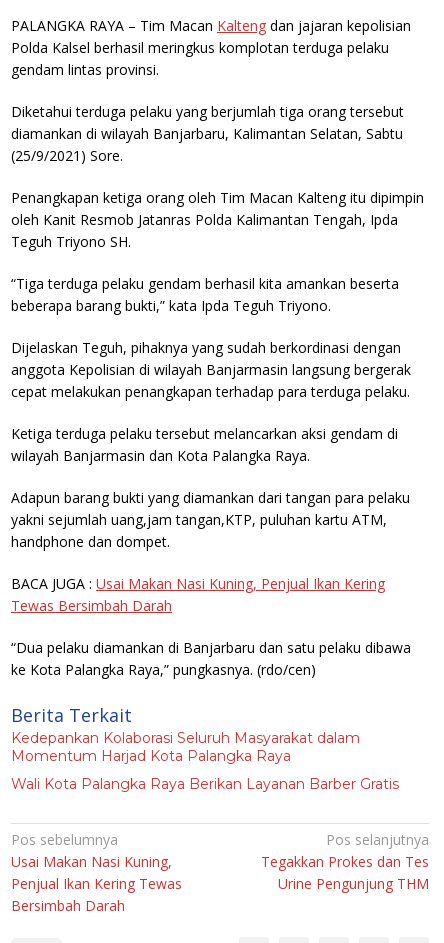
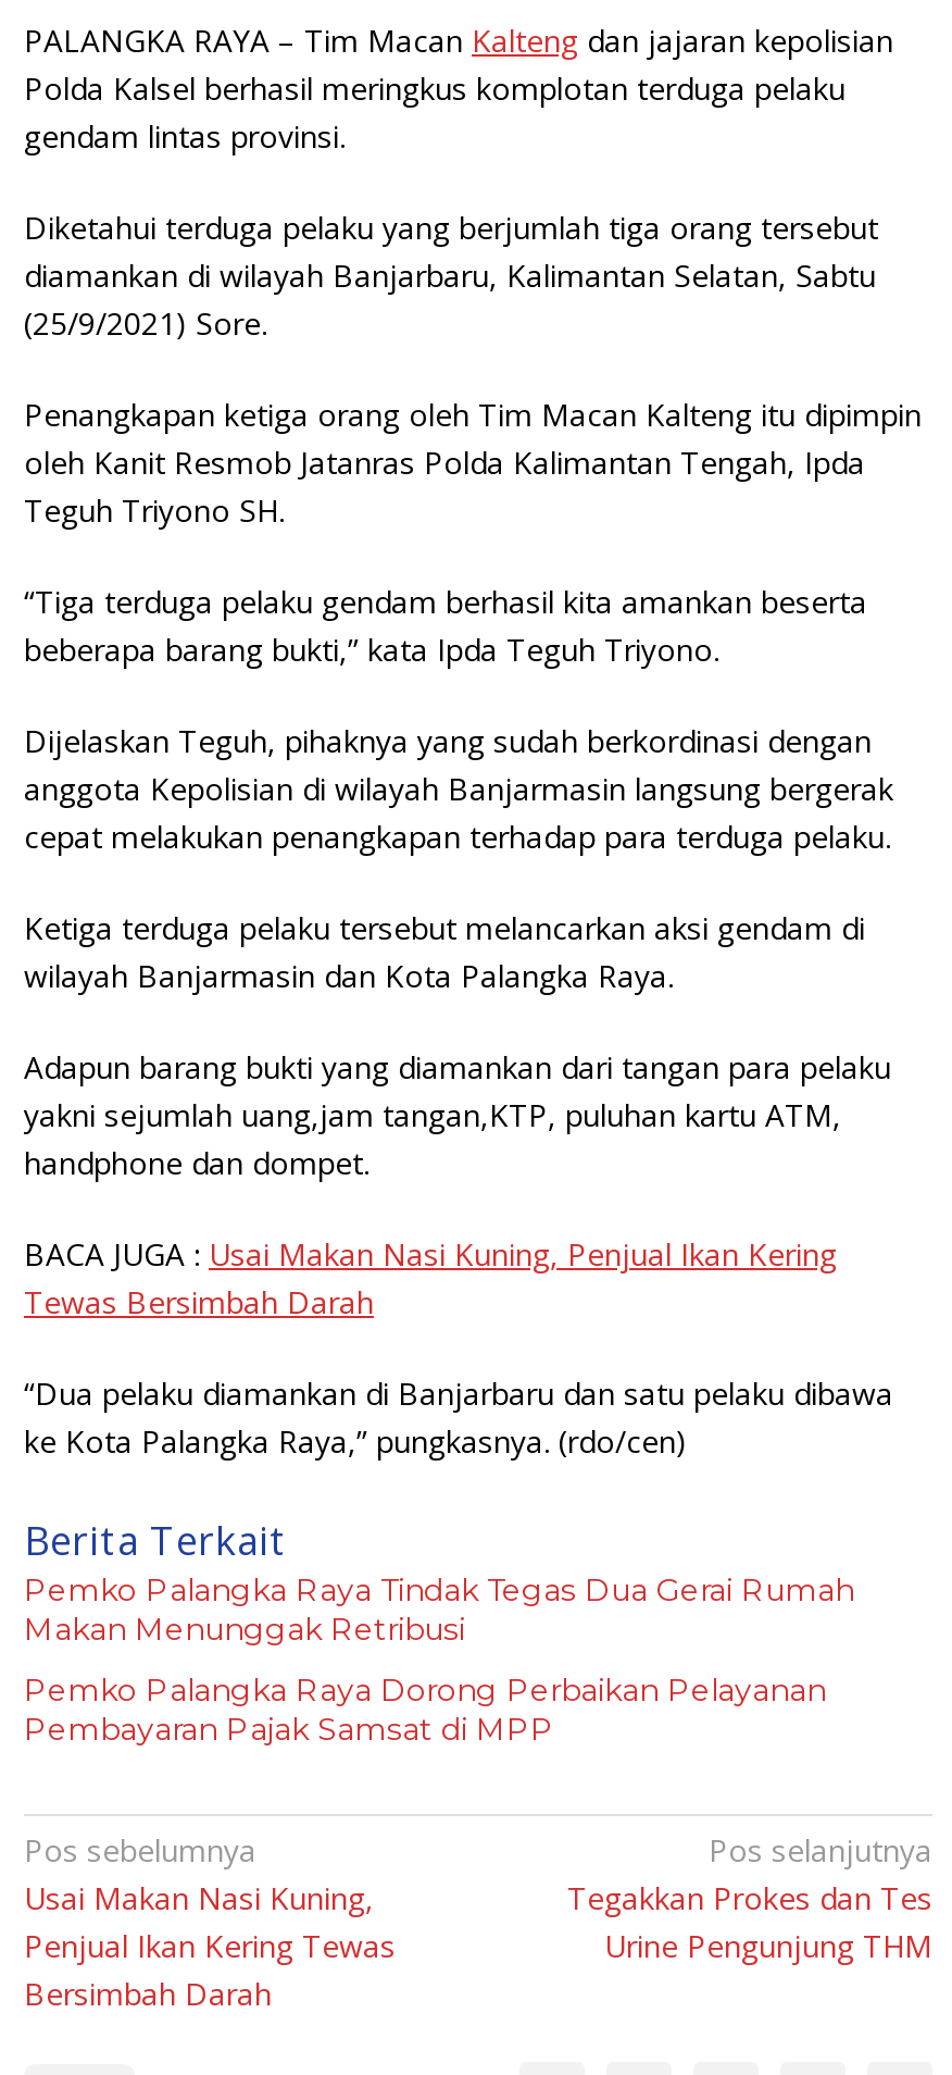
[11,729,360,765] Kedepankan Kolaborasi Seluruh Masyarakat dalam | Momentum Harjad Kota Palangka Raya -> [24,1571,854,1649] Pemko Palangka Raya Tindak Tegas Dua Gerai Rumah | Makan Menunggak Retribusi
[11,775,399,793] Wali Kota Palangka Raya Berikan Layanan Barber Gratis -> [24,1671,826,1749] Pemko Palangka Raya Dorong Perbaikan Pelayanan | Pembayaran Pajak Samsat di MPP

